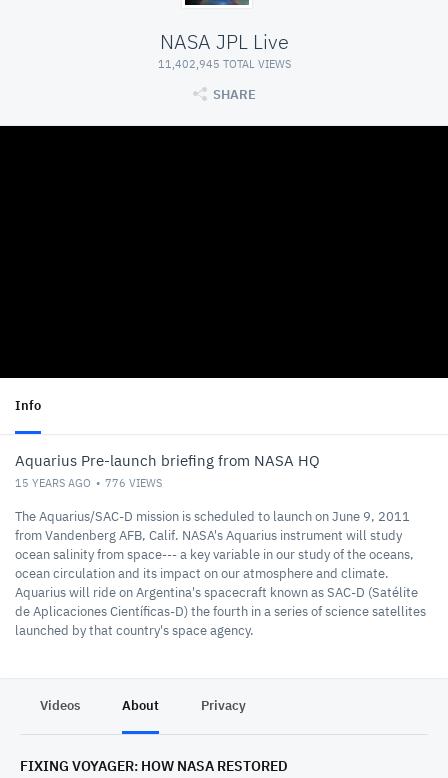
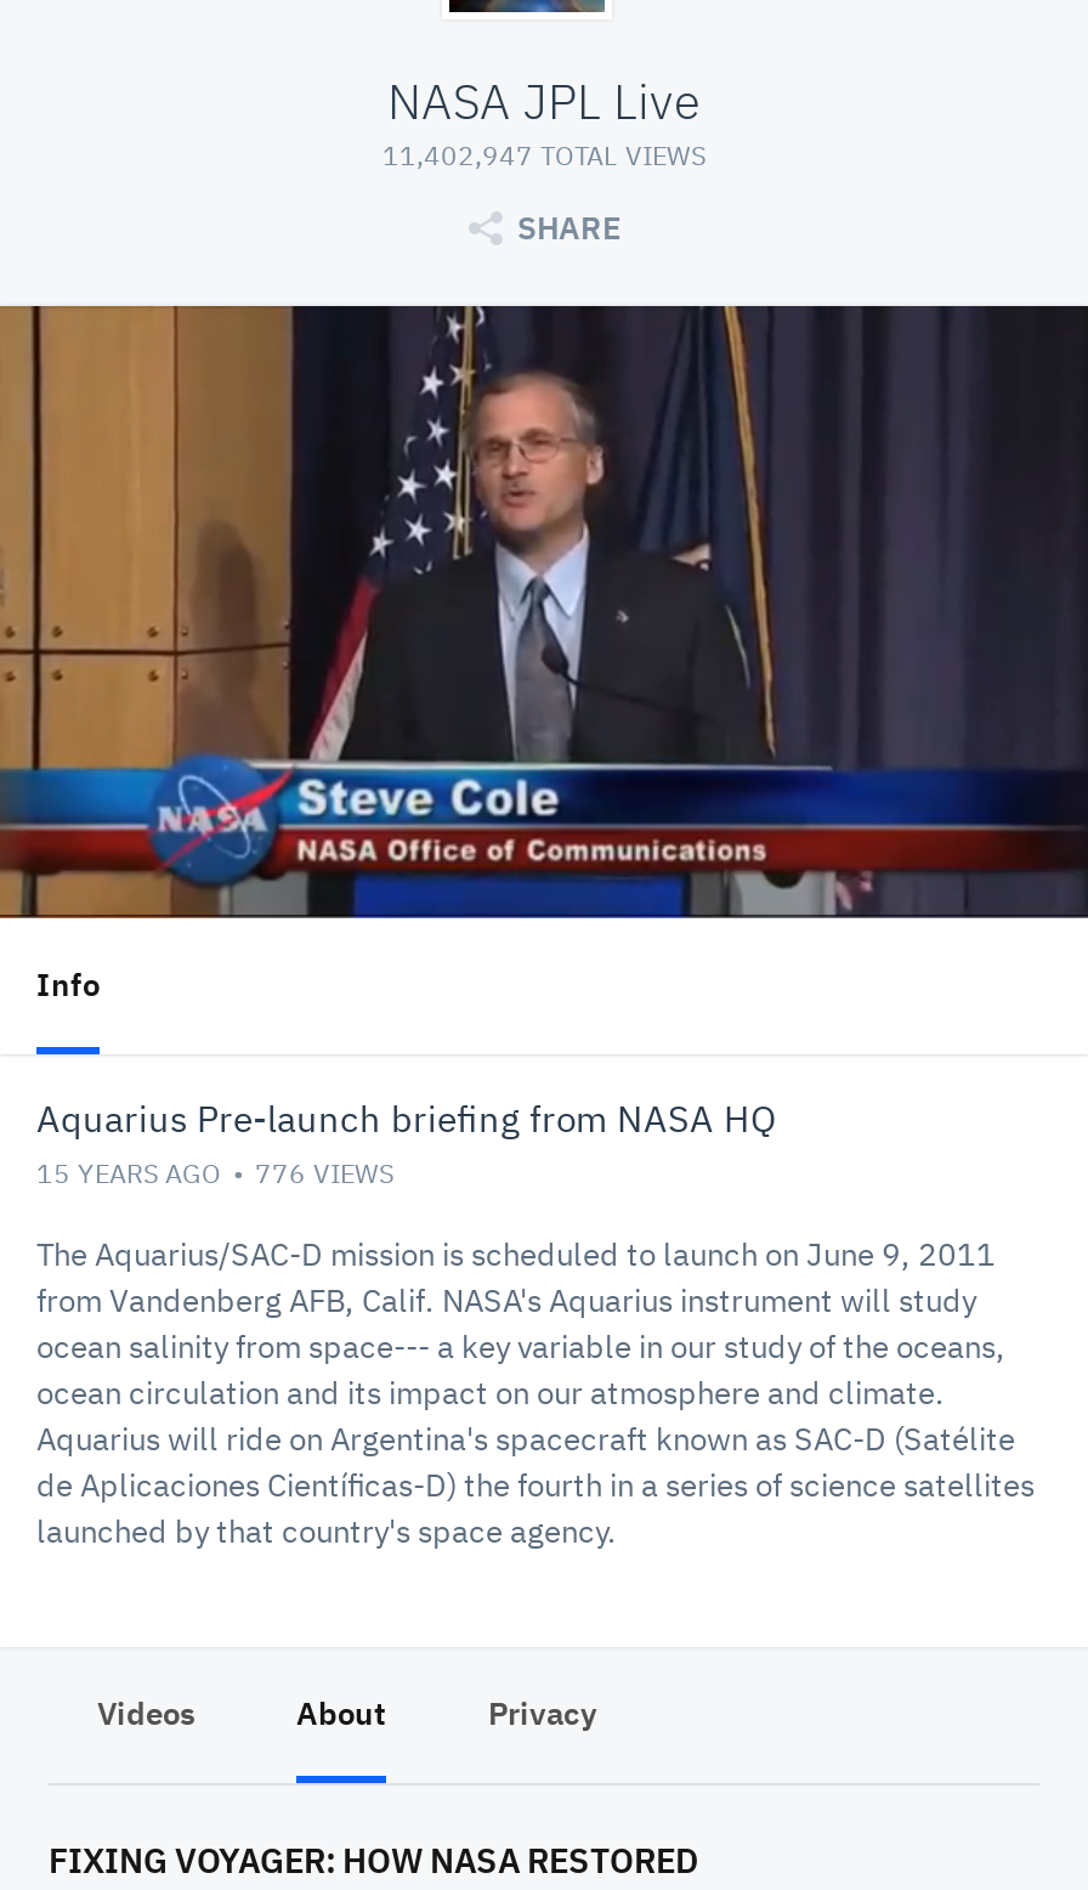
[157,57,290,71] 11,402,945 TOTAL VIEWS -> [382,138,705,172] 11,402,947 TOTAL VIEWS
none -> [7,304,1081,921] [image]

